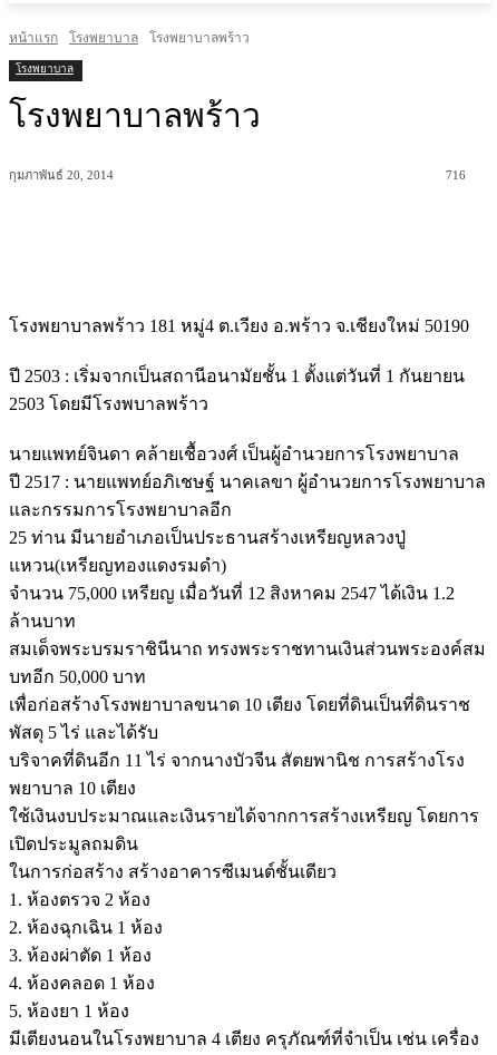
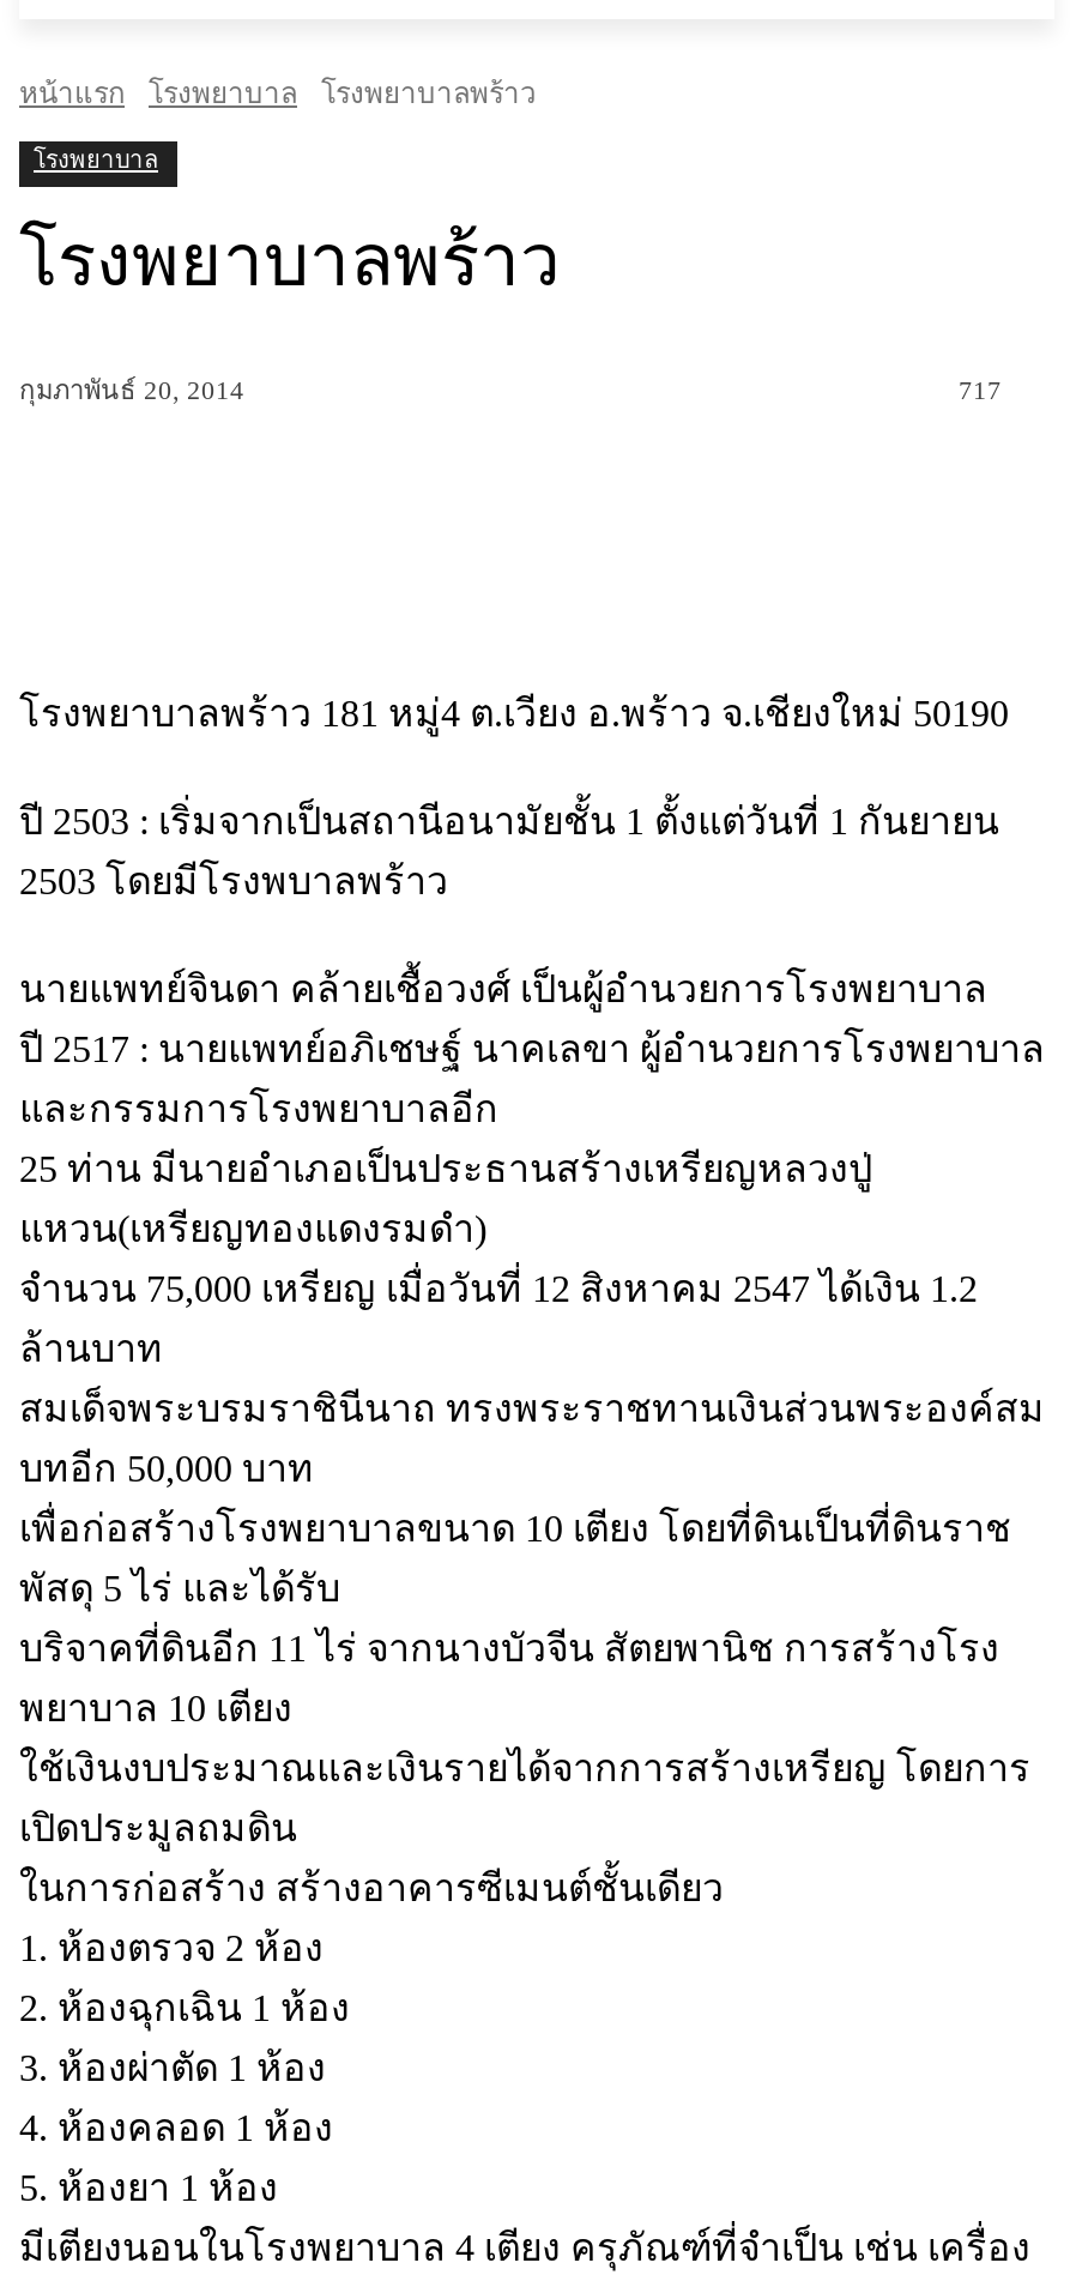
[446,169,466,182] 716 -> [959,375,1002,404] 717

